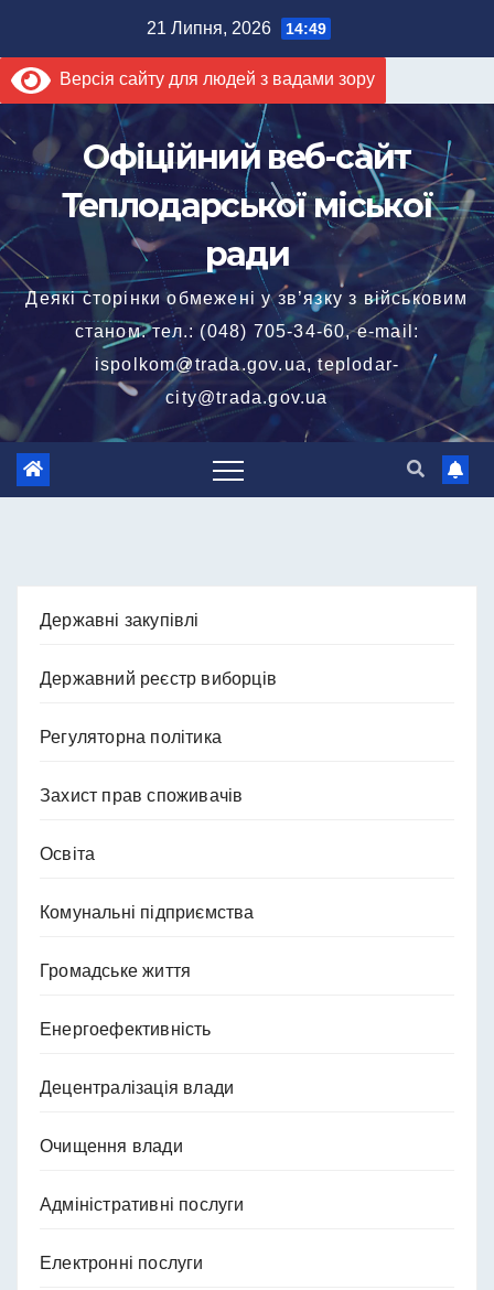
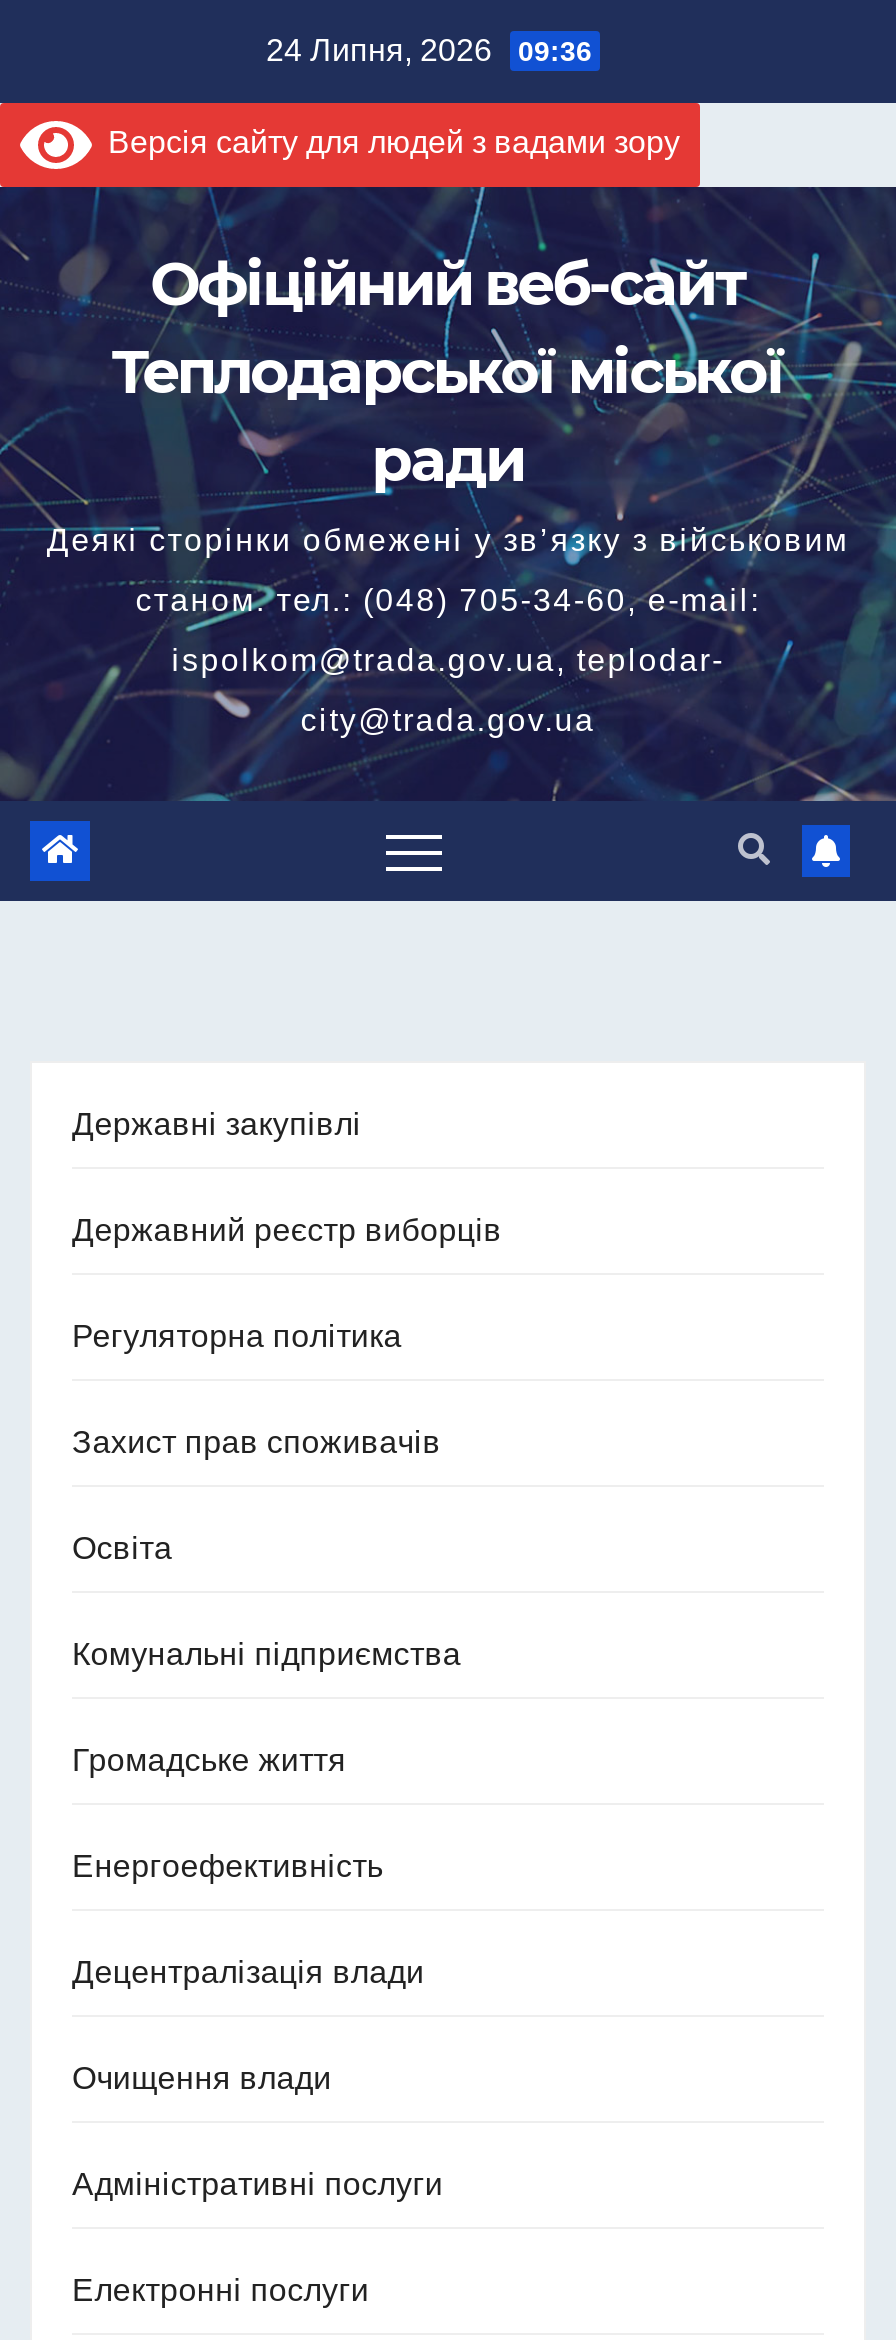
[147,19,326,37] 21 Липня, 2026 14:49 -> [266,33,592,67] 24 Липня, 2026 09:36

